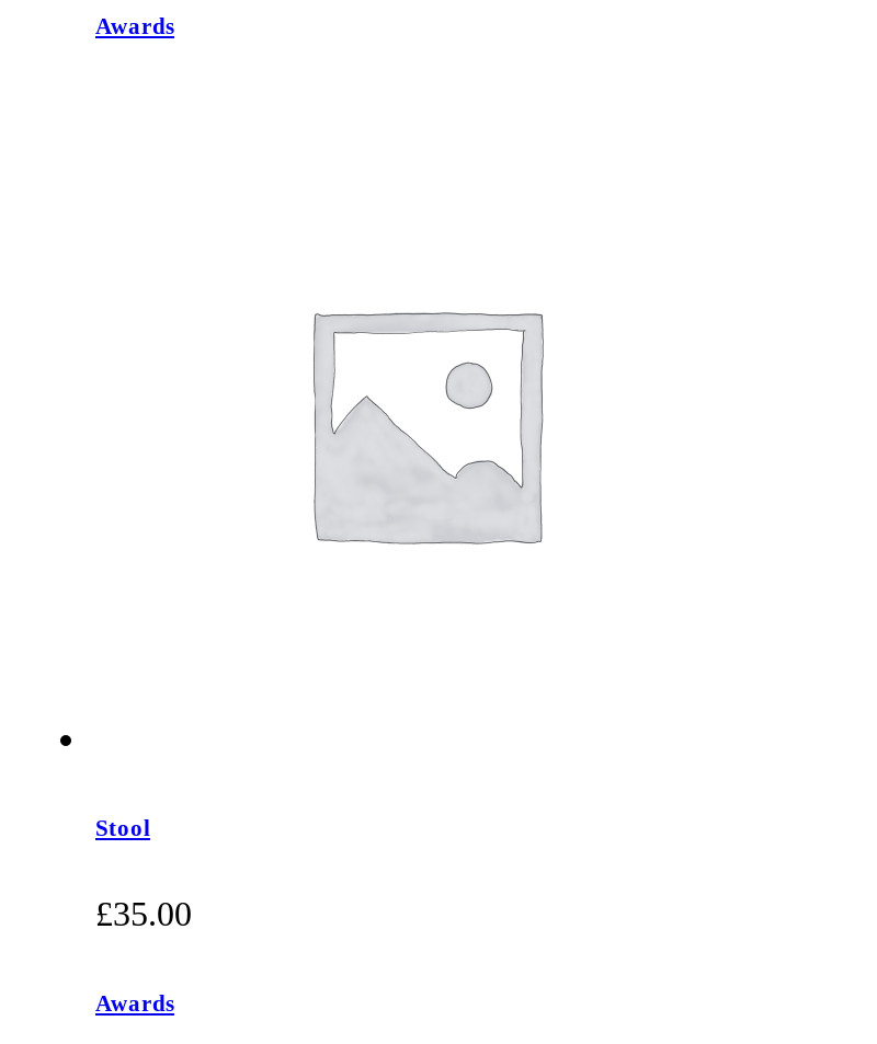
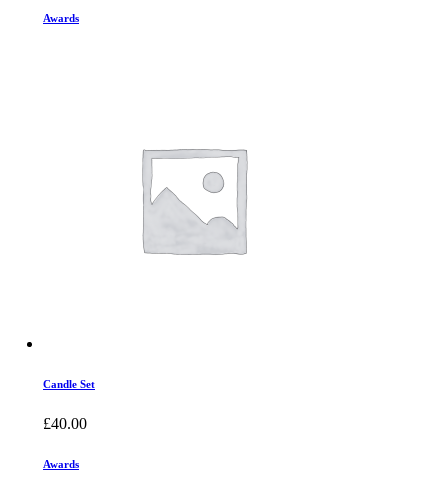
[95,814,150,841] Stool -> [43,378,95,390] Candle Set
[95,895,192,933] £35.00 -> [43,415,87,432] £40.00

